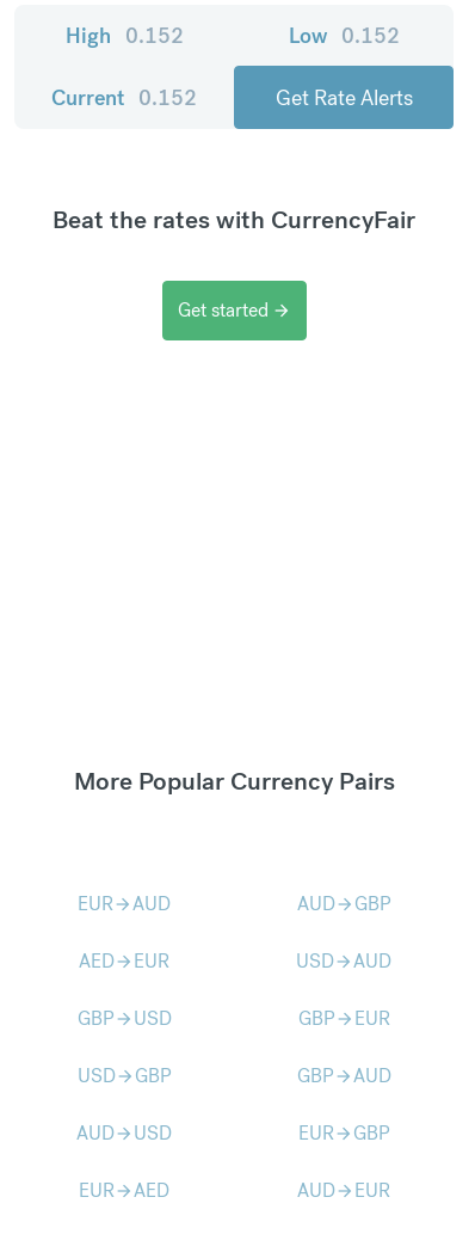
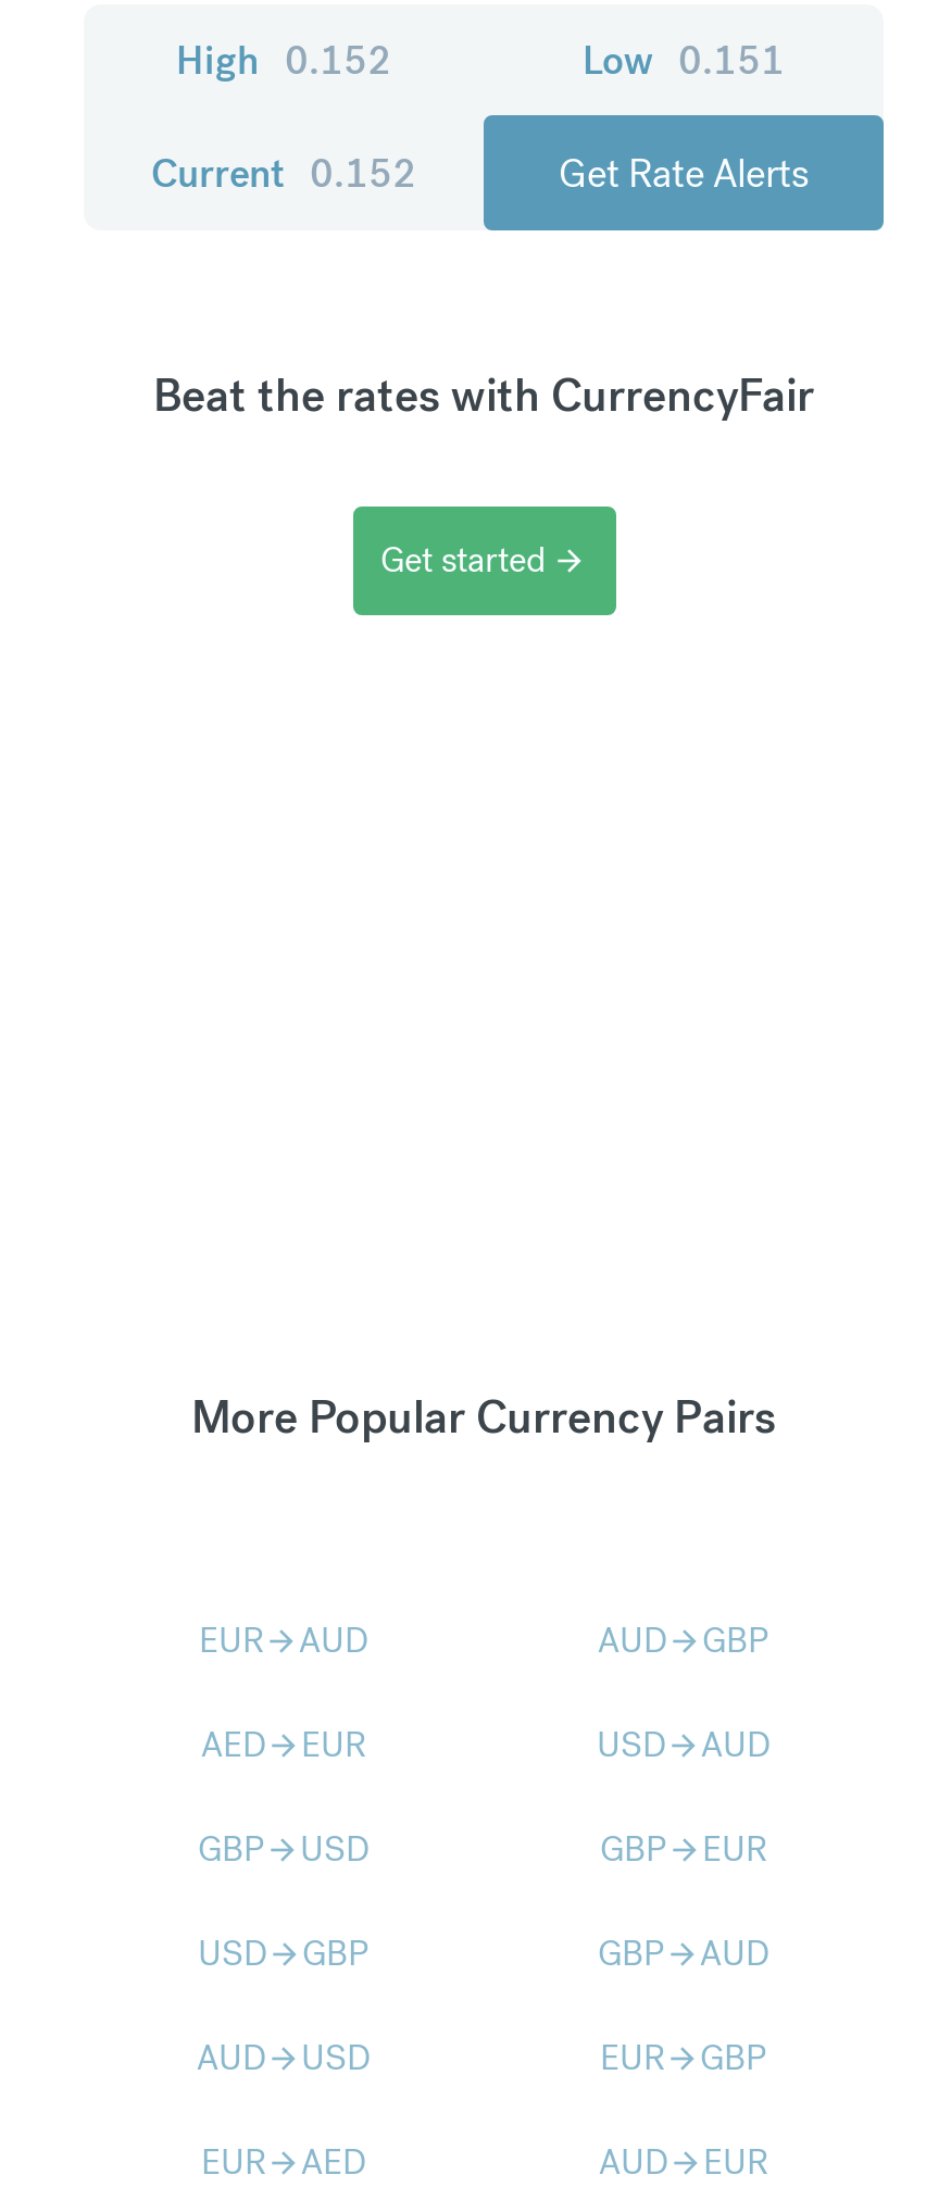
[288,21,399,49] Low 0.152 -> [583,34,785,84] Low 0.151

